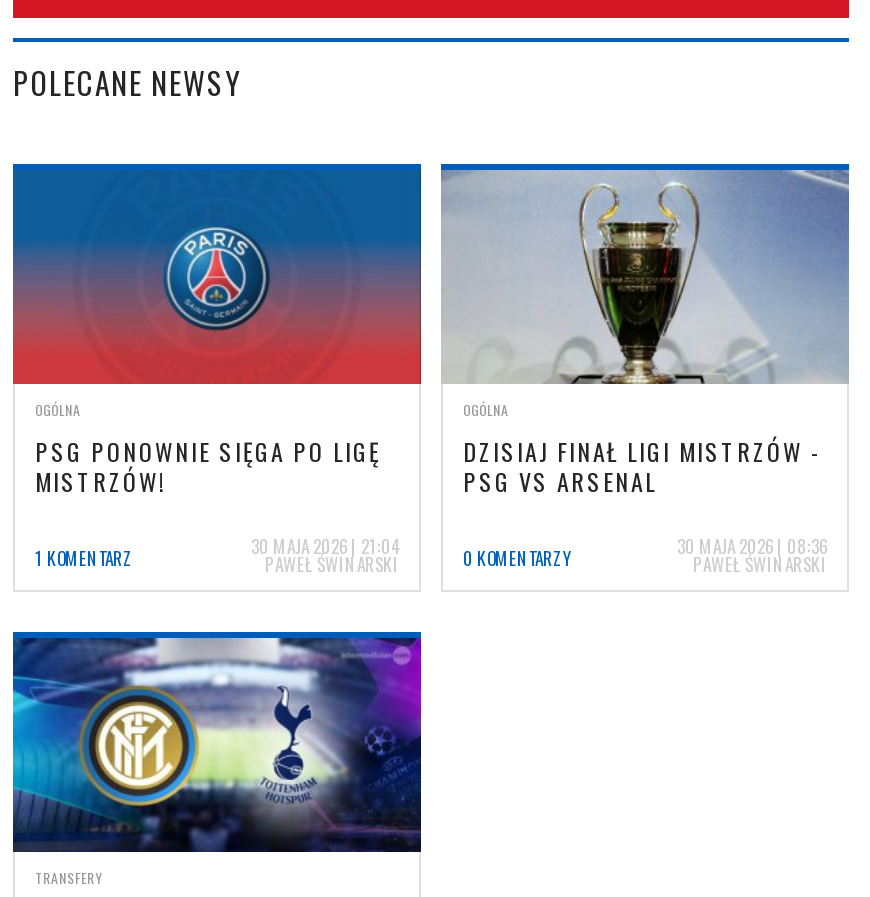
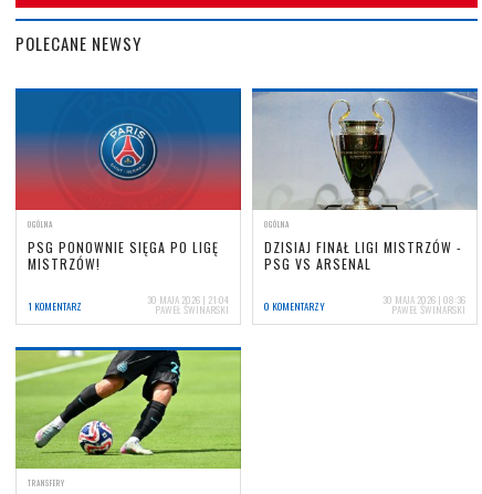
[11,636,423,854] [image] -> [14,349,242,470] [image]

